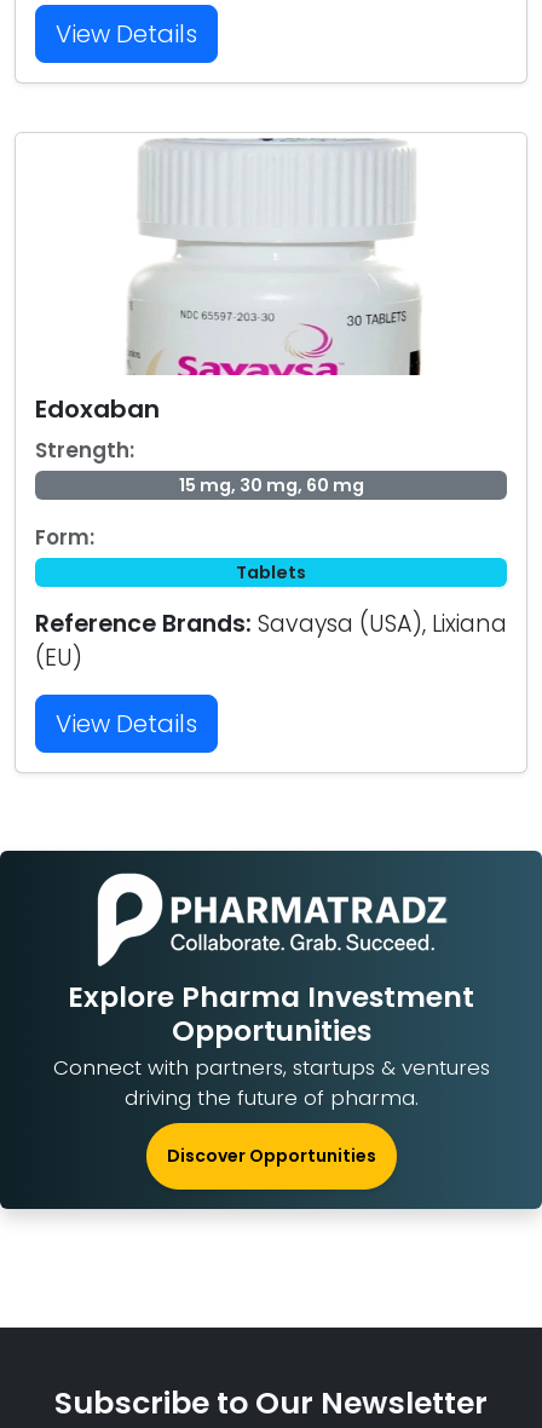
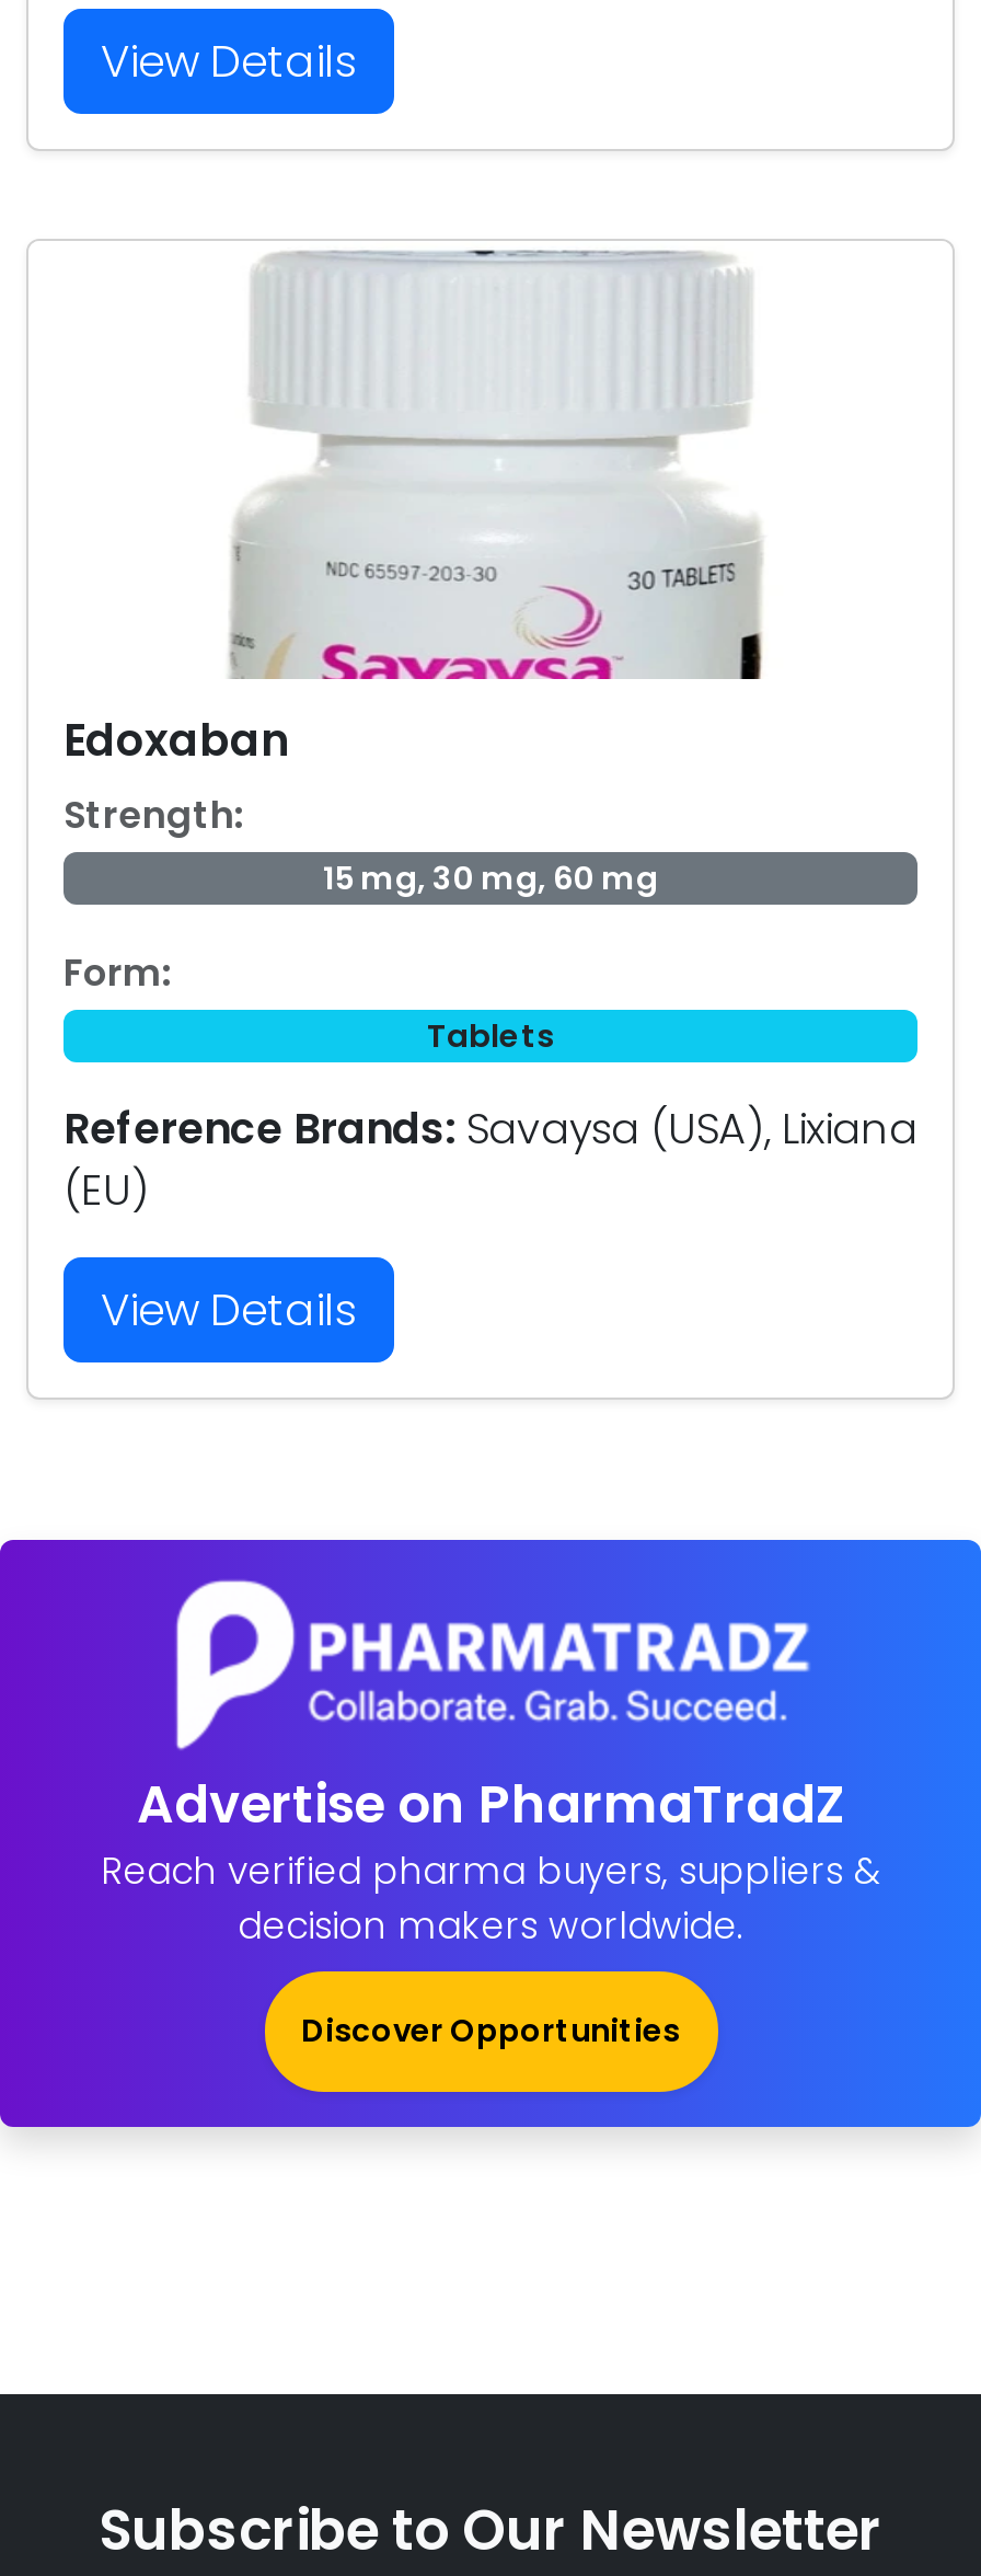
[4,850,538,1210] [image] | Explore Pharma Investment | Opportunities | Connect with partners, startups & ventures | driving the future of pharma. -> [7,1538,974,2129] [image] | Advertise on PharmaTradZ | Reach verified pharma buyers, suppliers & | decision makers worldwide.
moved [166,1143,376,1168] -> [301,2008,680,2052]: Discover Opportunities

